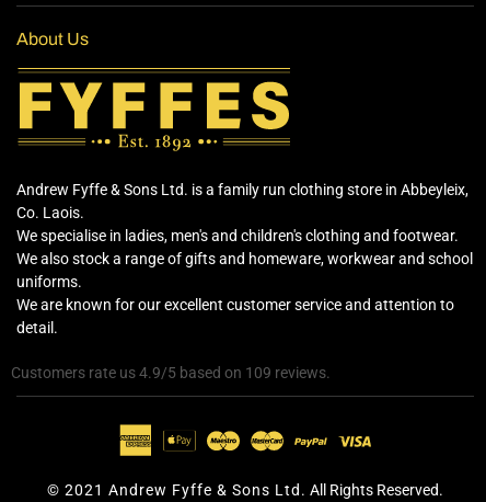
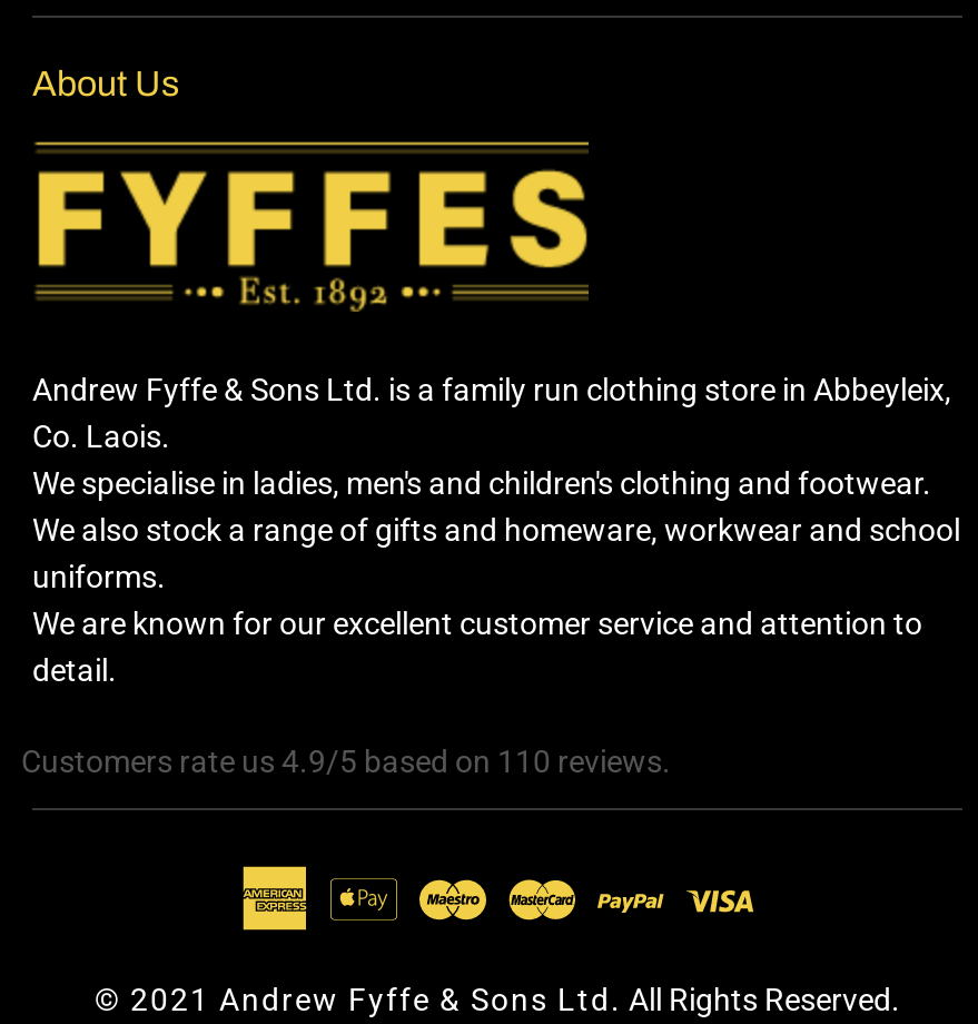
[11,364,331,381] Customers rate us 4.9/5 based on 109 reviews. -> [21,744,671,779] Customers rate us 4.9/5 based on 110 reviews.

